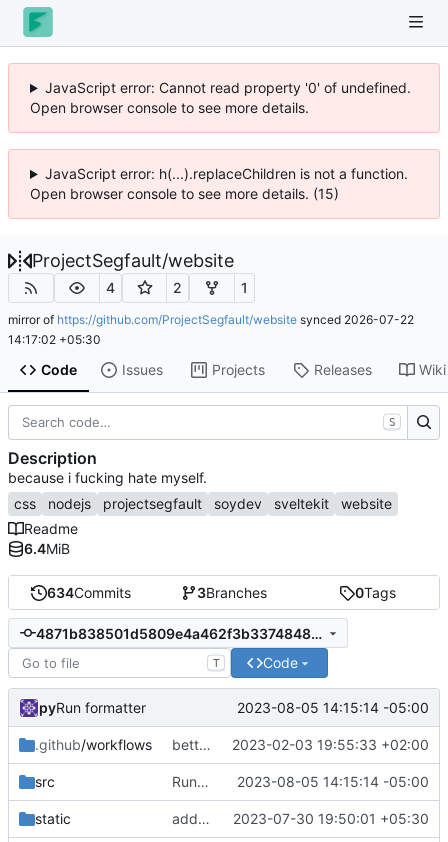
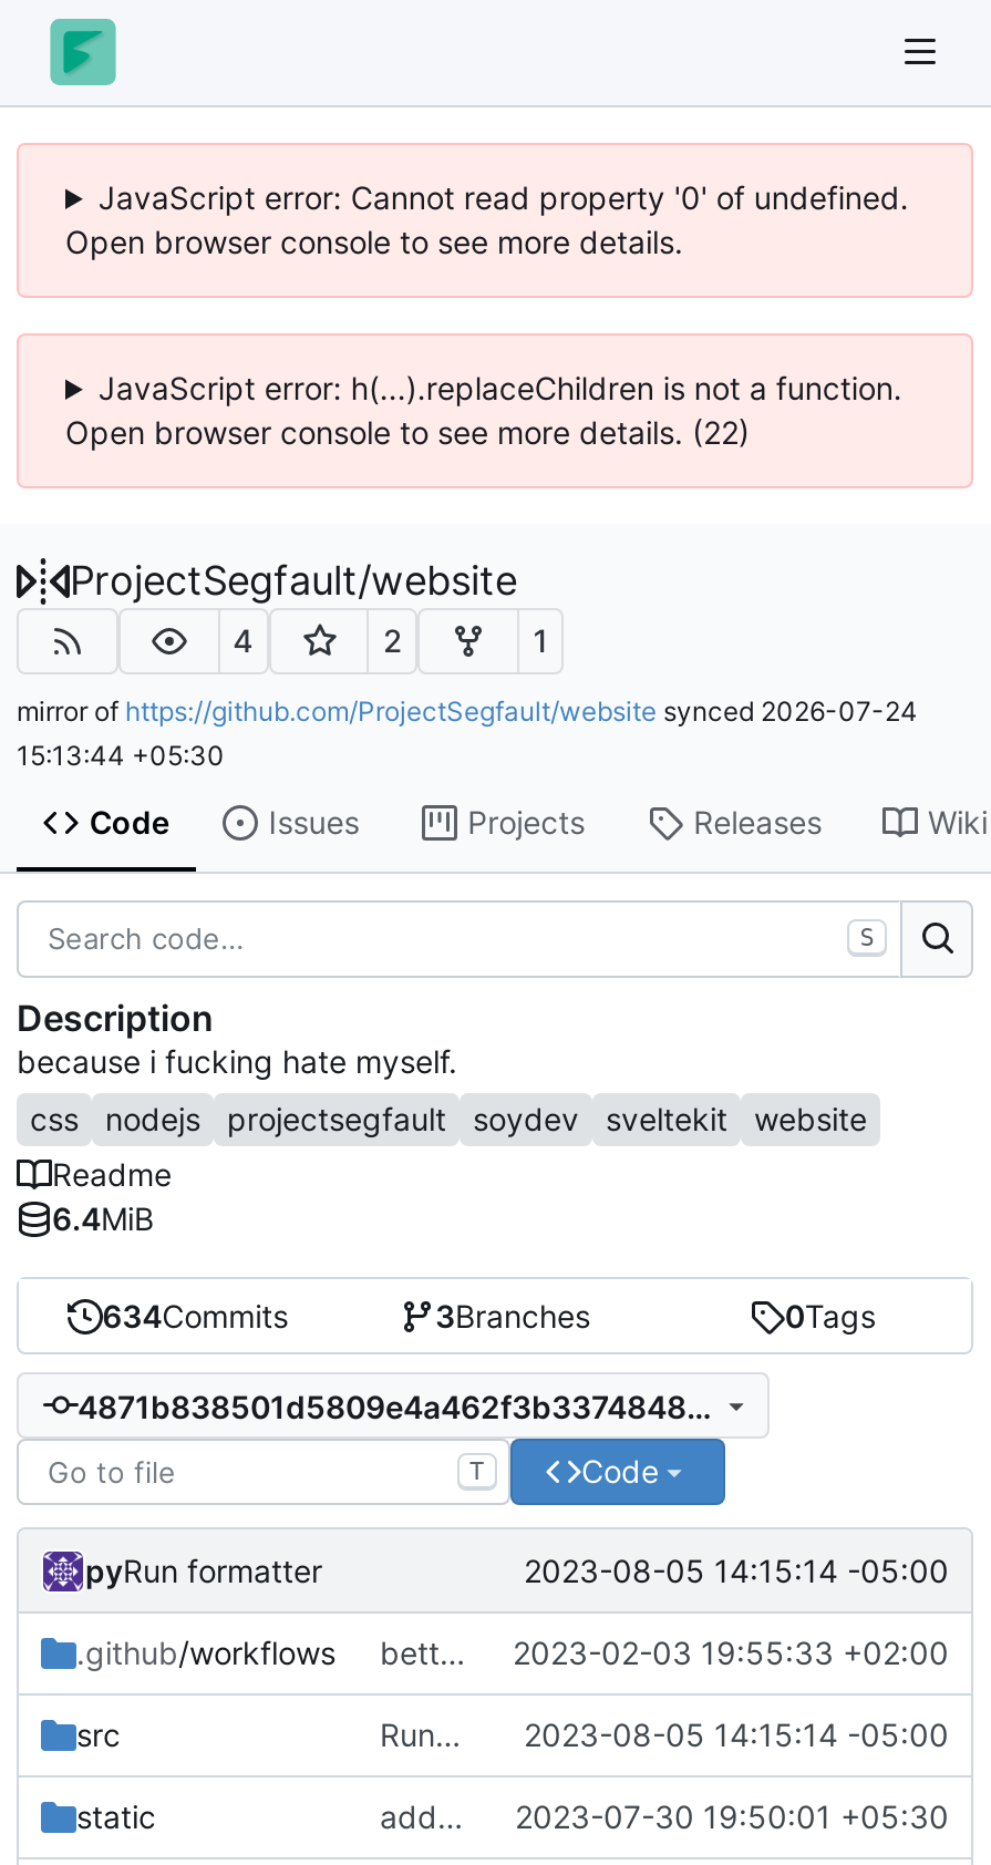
[30,185,339,202] Open browser console to see more details. (15) -> [65,413,750,451] Open browser console to see more details. (22)
[8,311,414,326] mirror of https://github.com/ProjectSegfault/website synced 2026-07-22 -> [17,693,918,727] mirror of https://github.com/ProjectSegfault/website synced 2026-07-24
[8,331,101,346] 14:17:02 +05:30 -> [17,738,225,771] 15:13:44 +05:30

